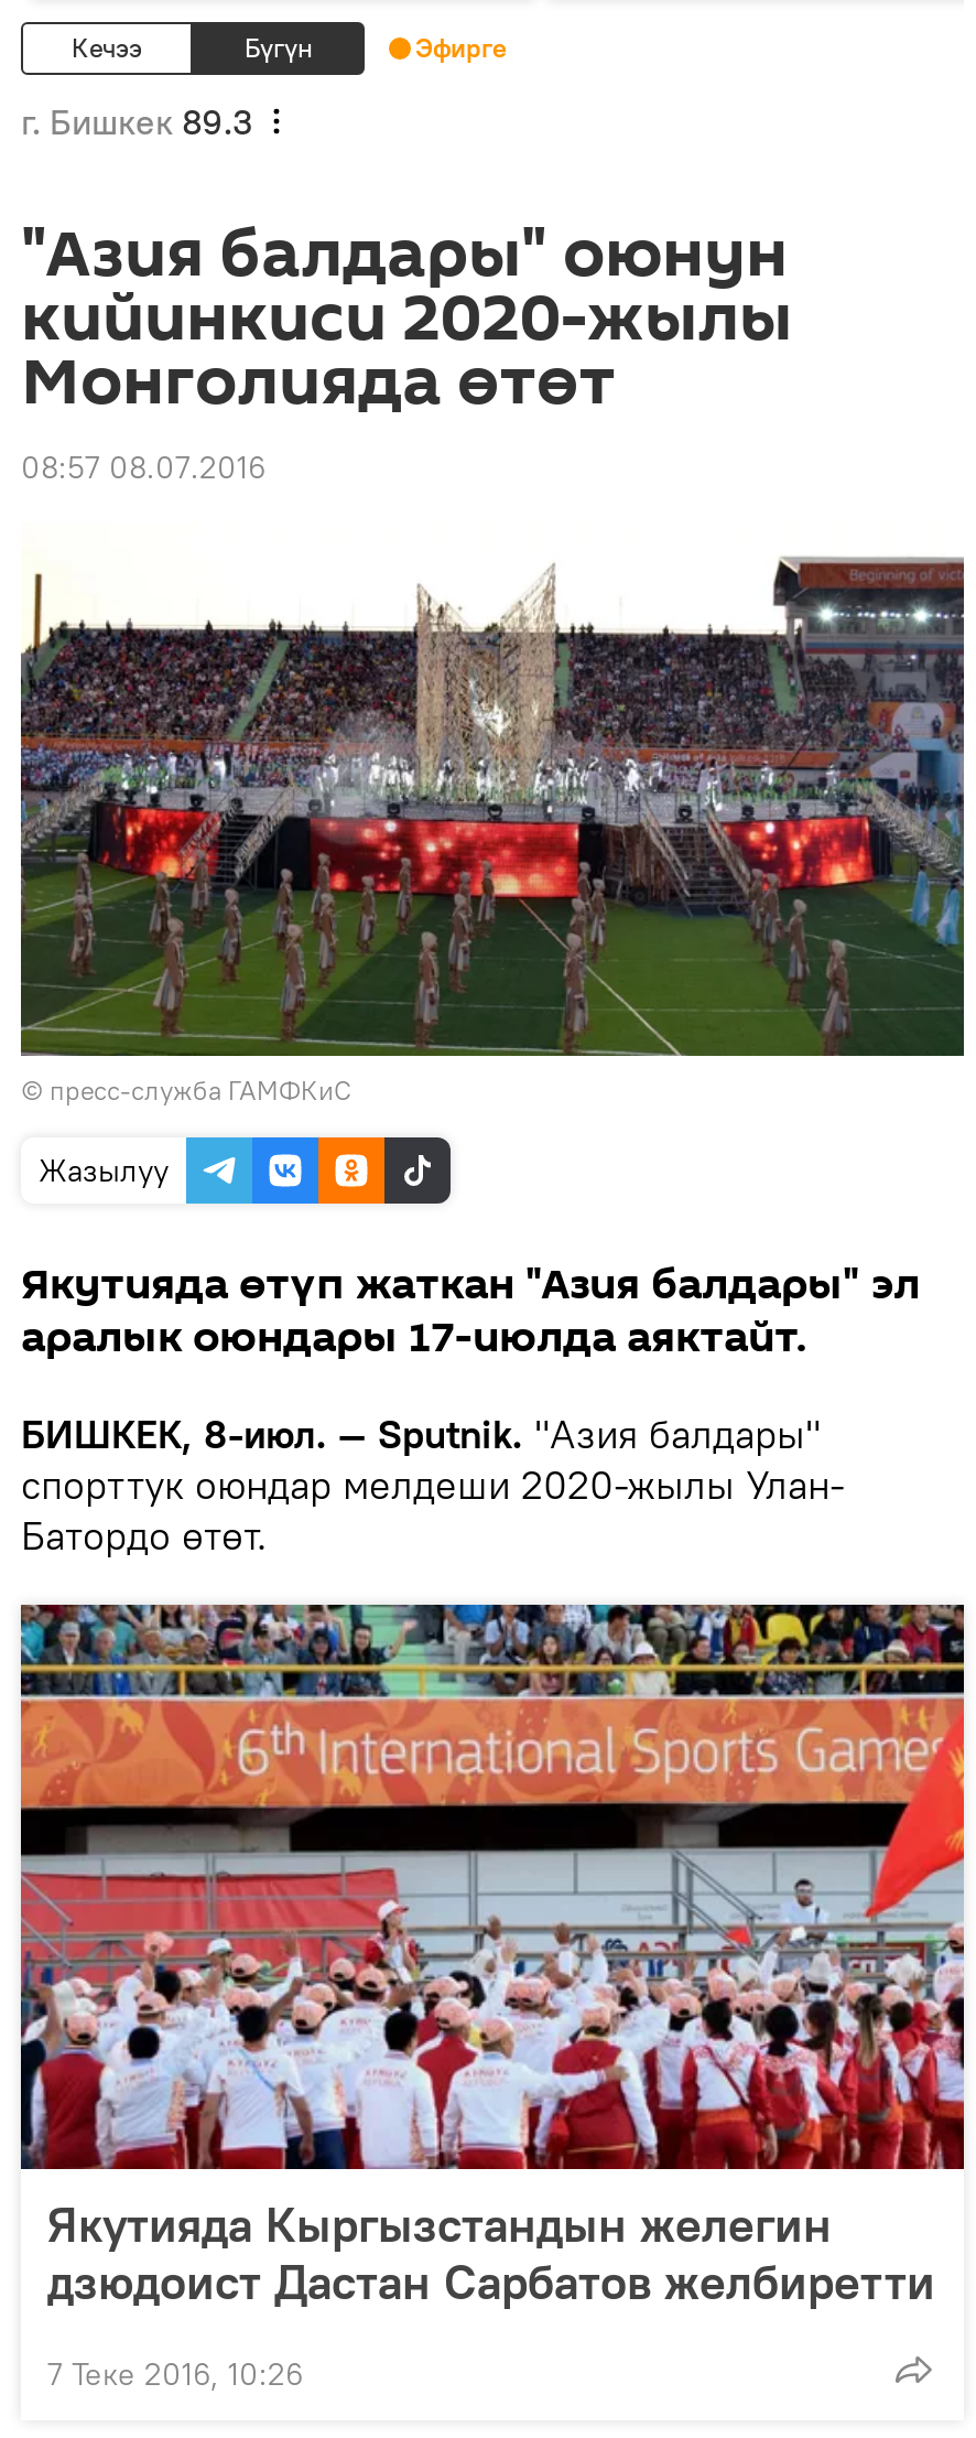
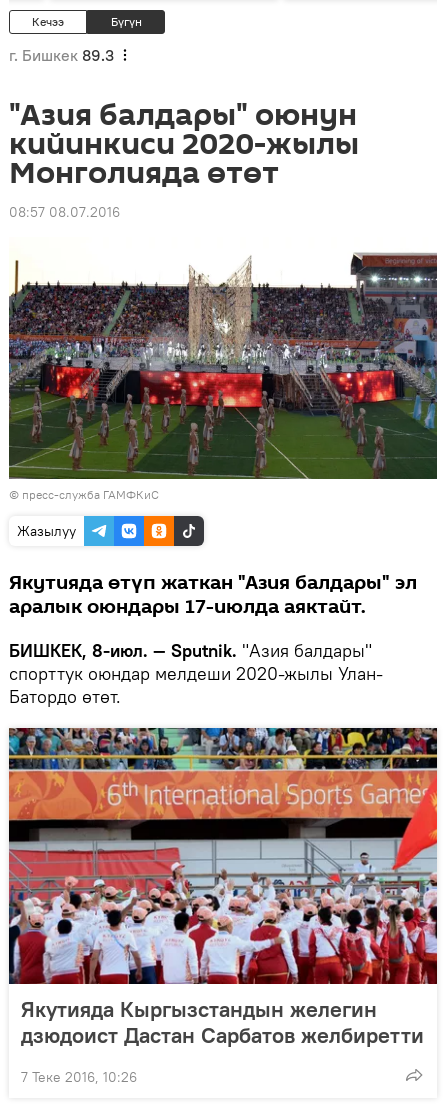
[415,31,506,64] Эфирге -> none

